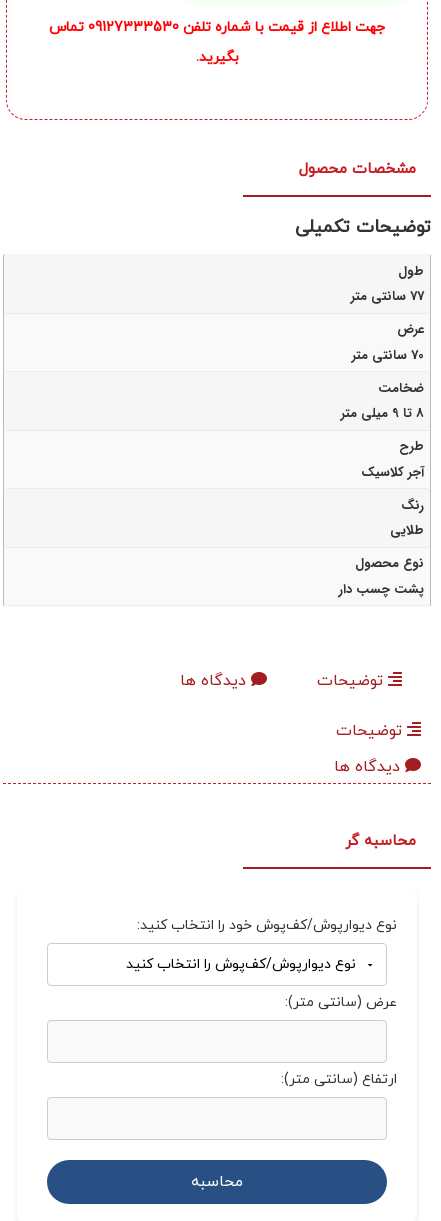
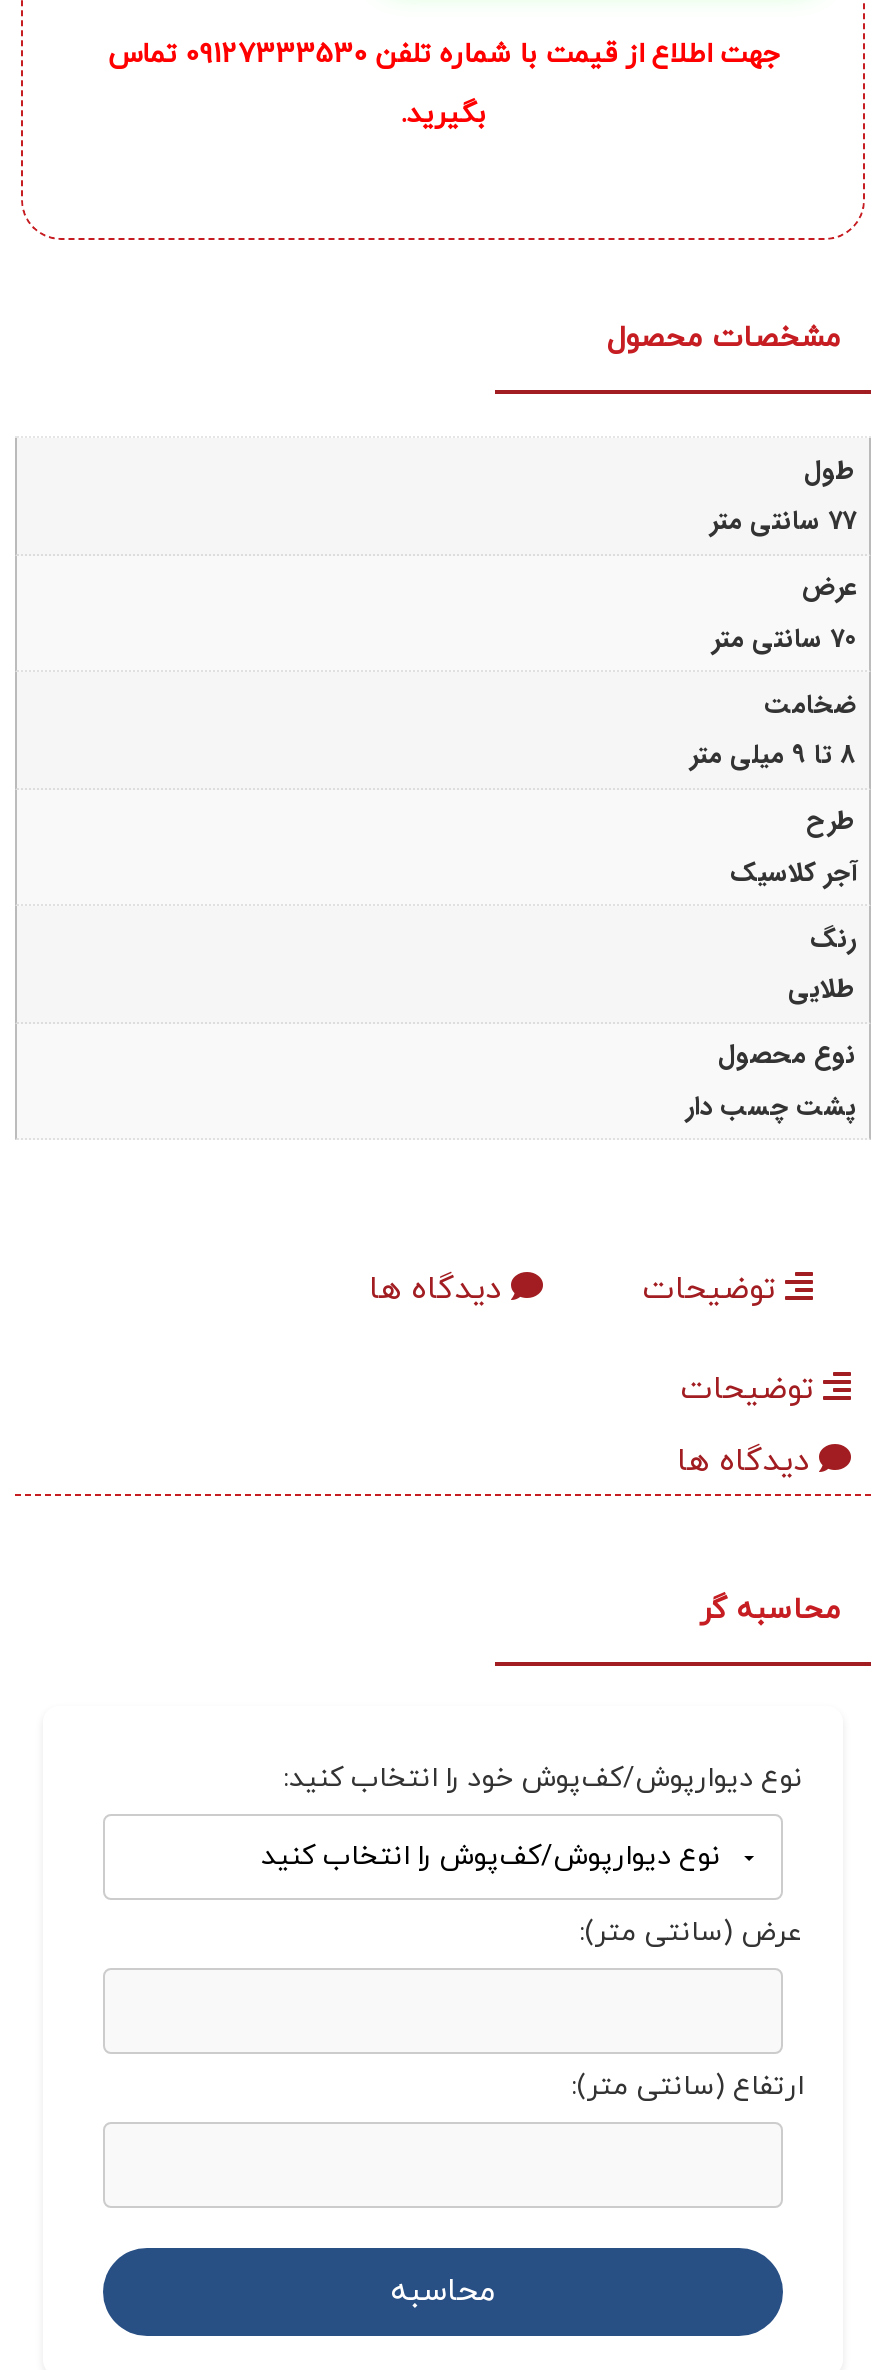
[295,215,431,240] توضیحات تکمیلی -> none

